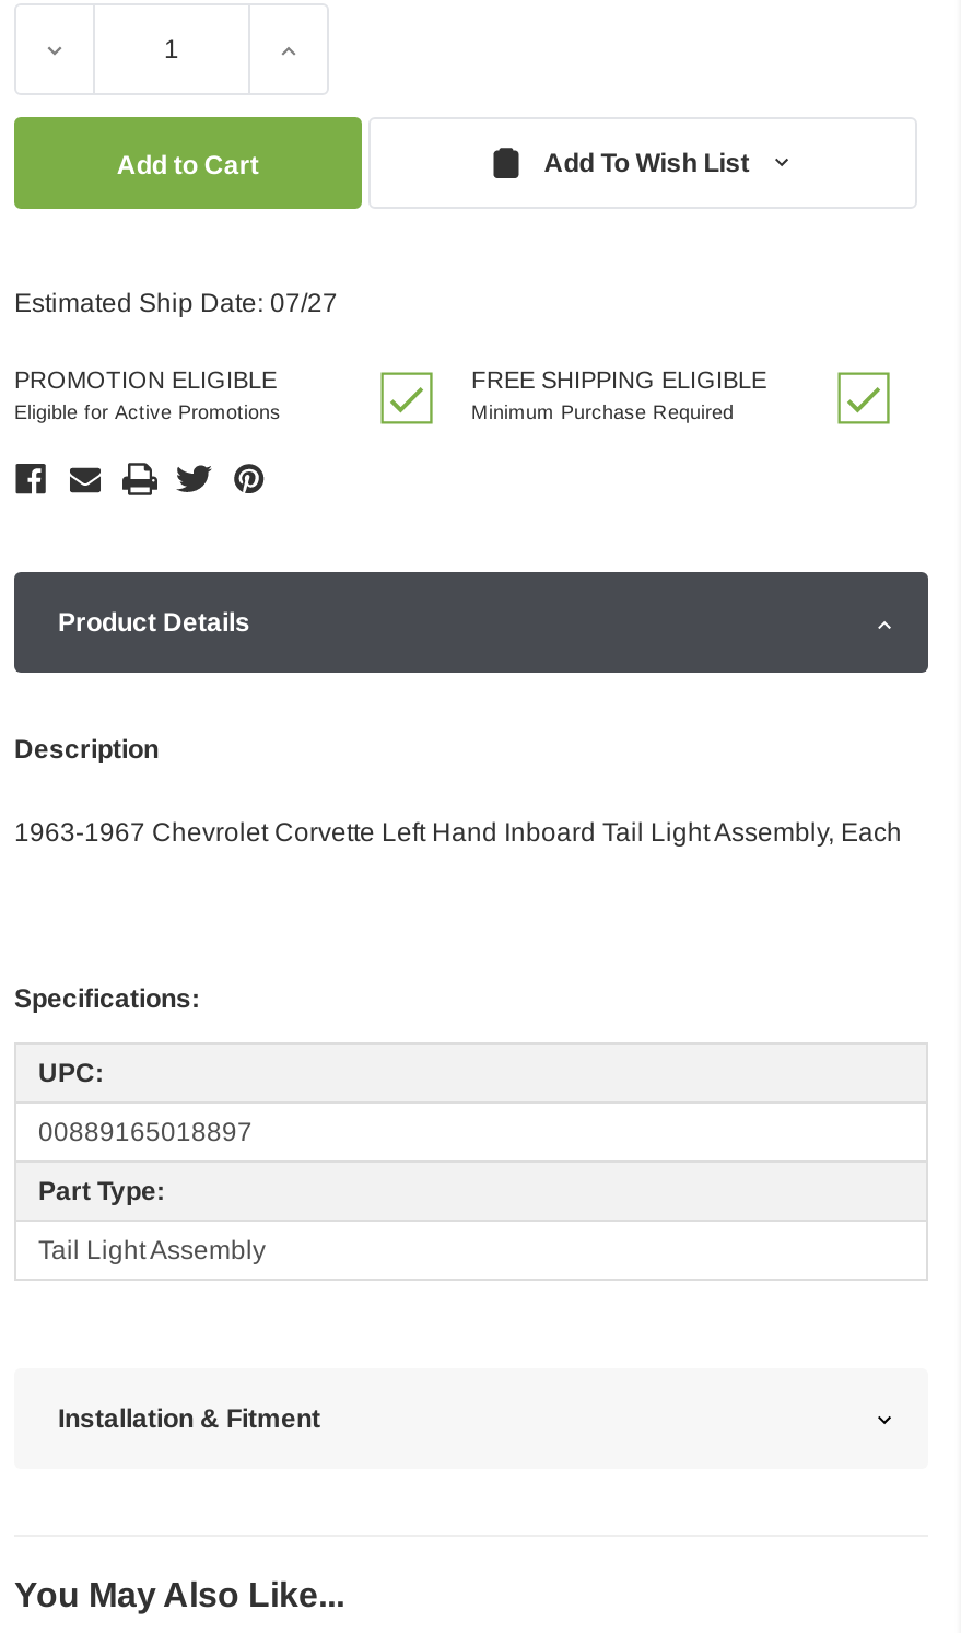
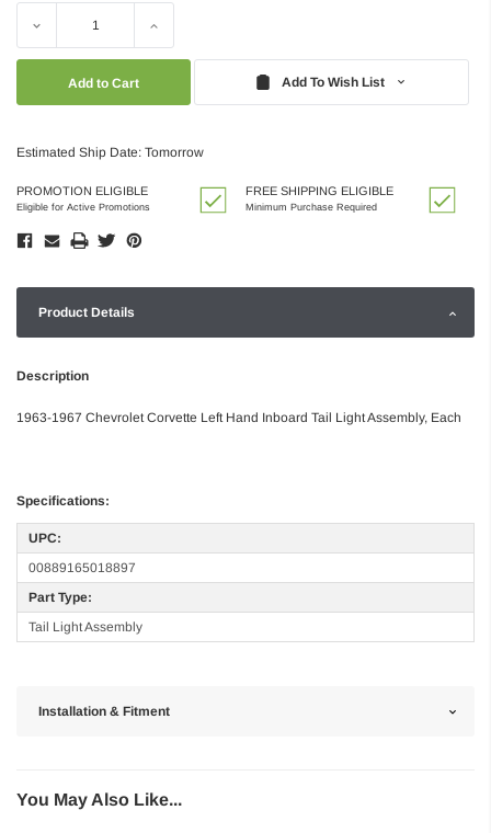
[14,288,338,319] Estimated Ship Date: 07/27 -> [16,145,204,160] Estimated Ship Date: Tomorrow

